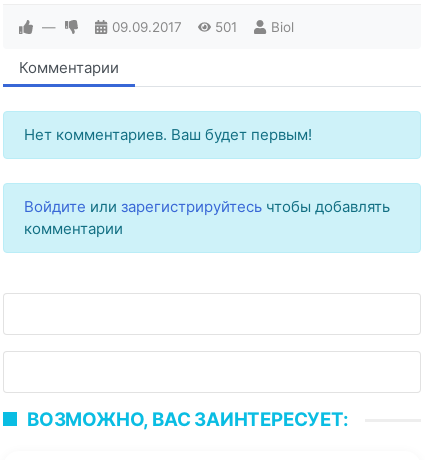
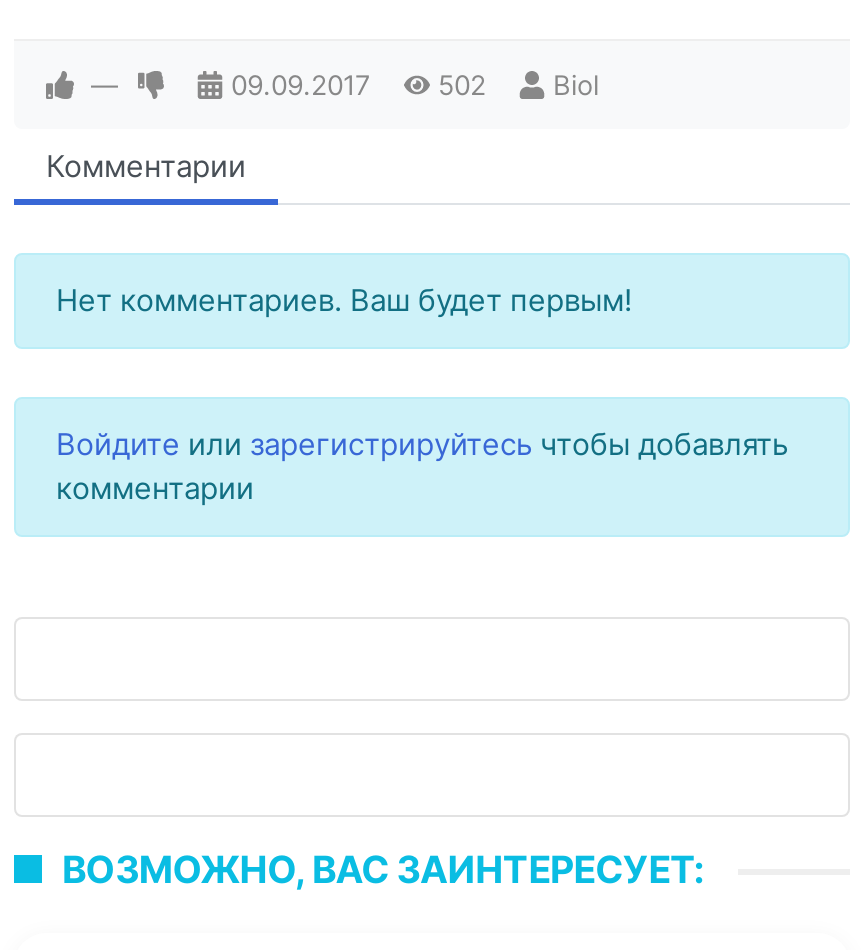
[111,19,237,35] 09.09.2017 501 -> [231,69,486,101] 09.09.2017 502

